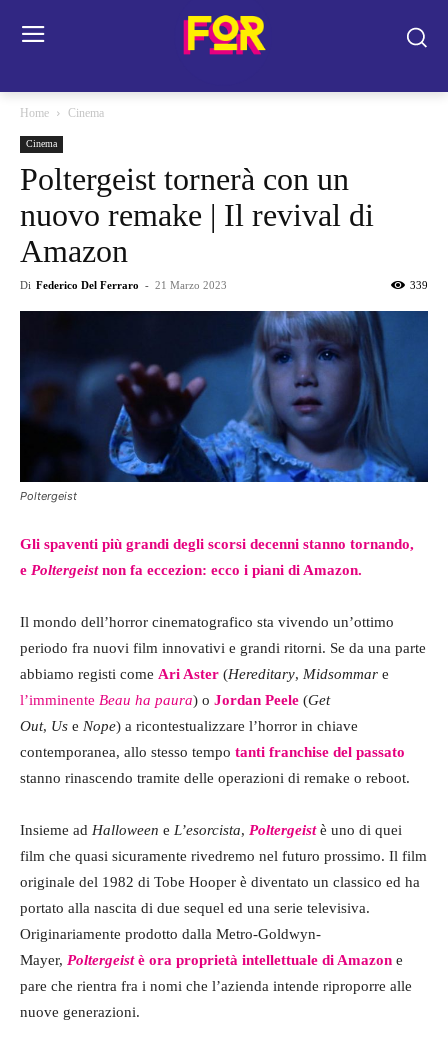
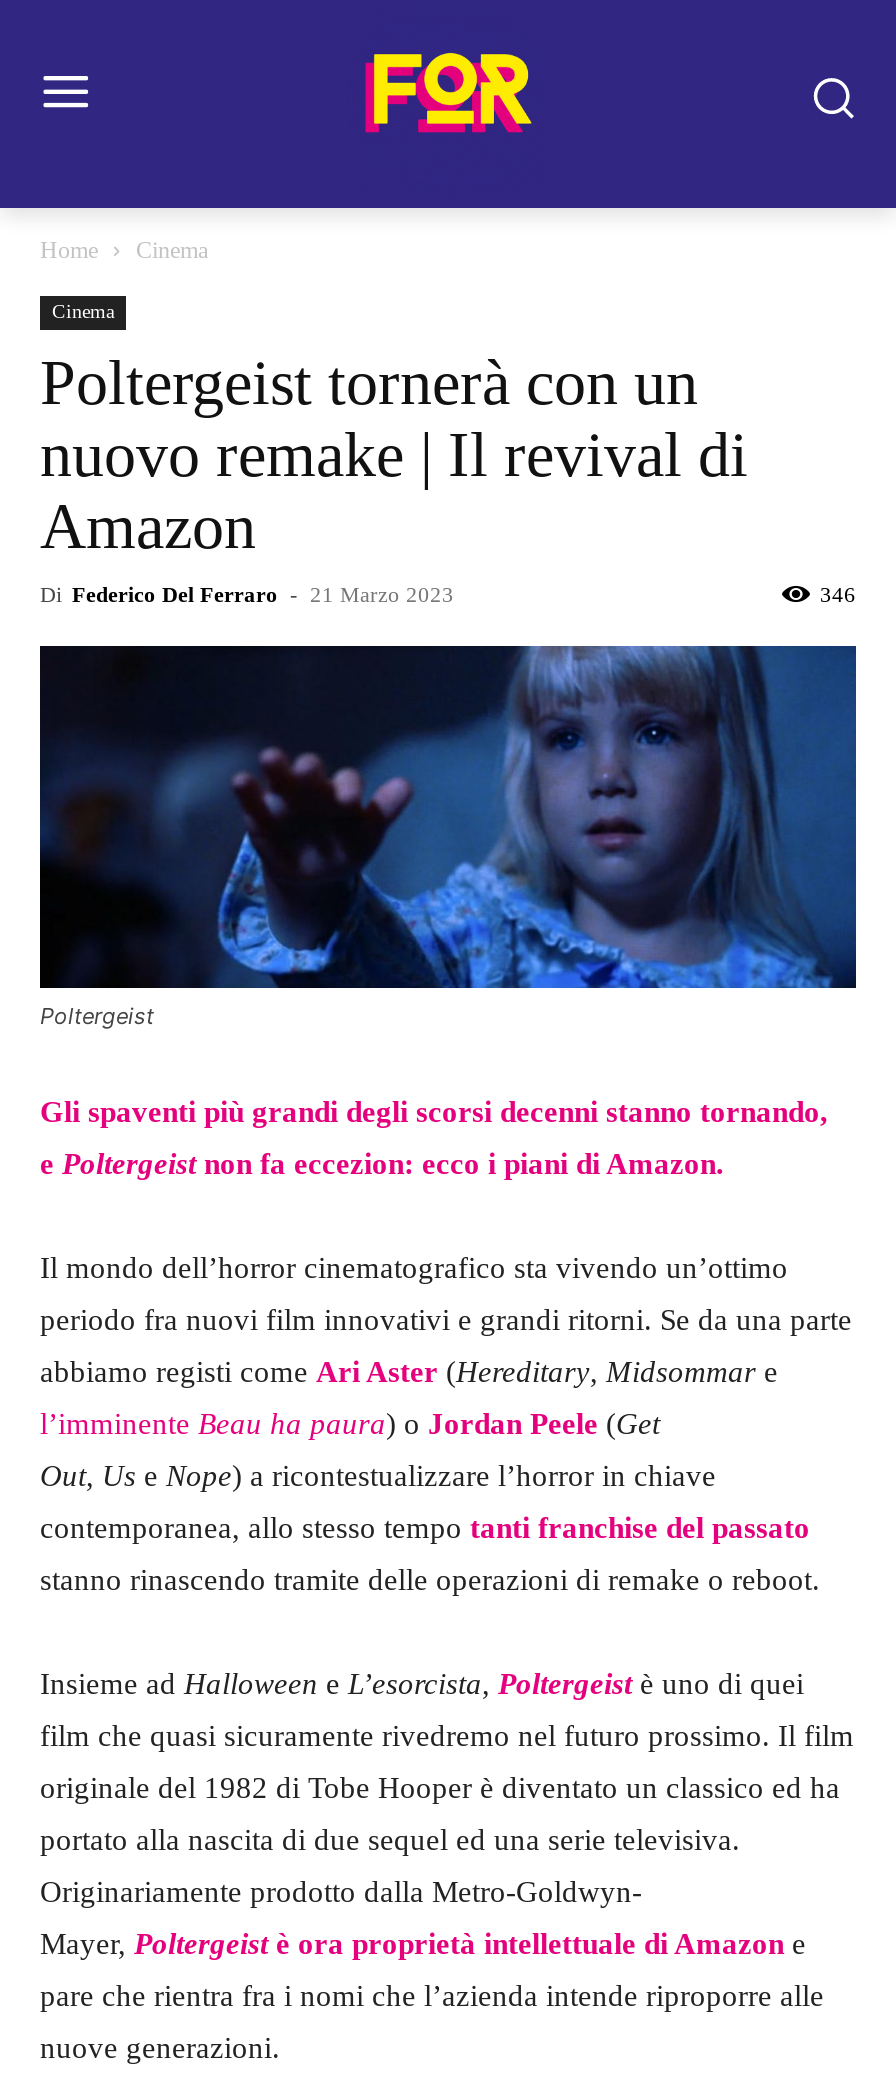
[410,279,428,291] 339 -> [820,582,856,606] 346

